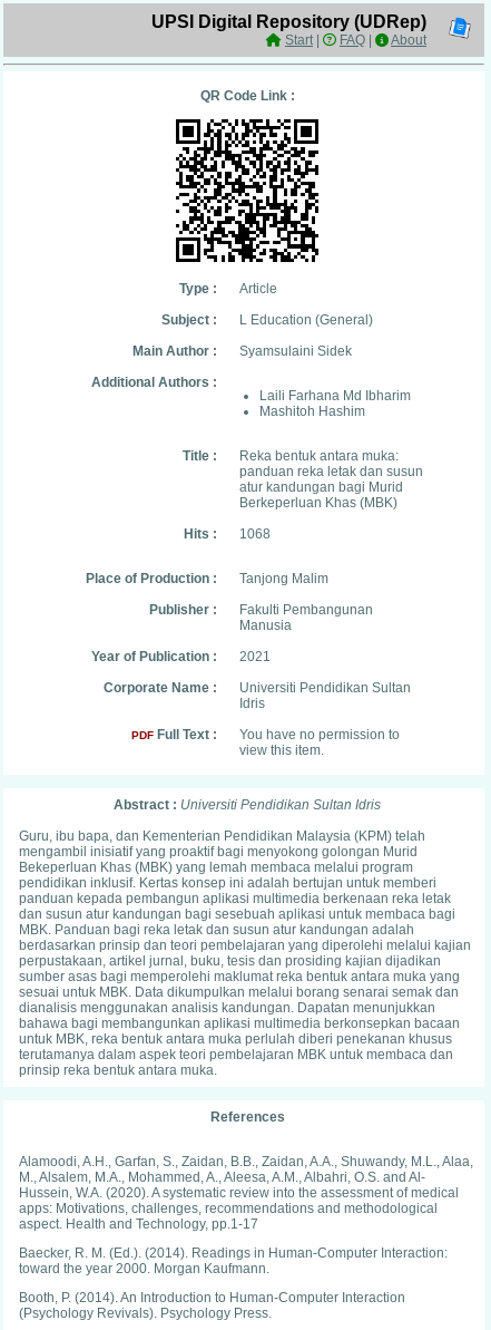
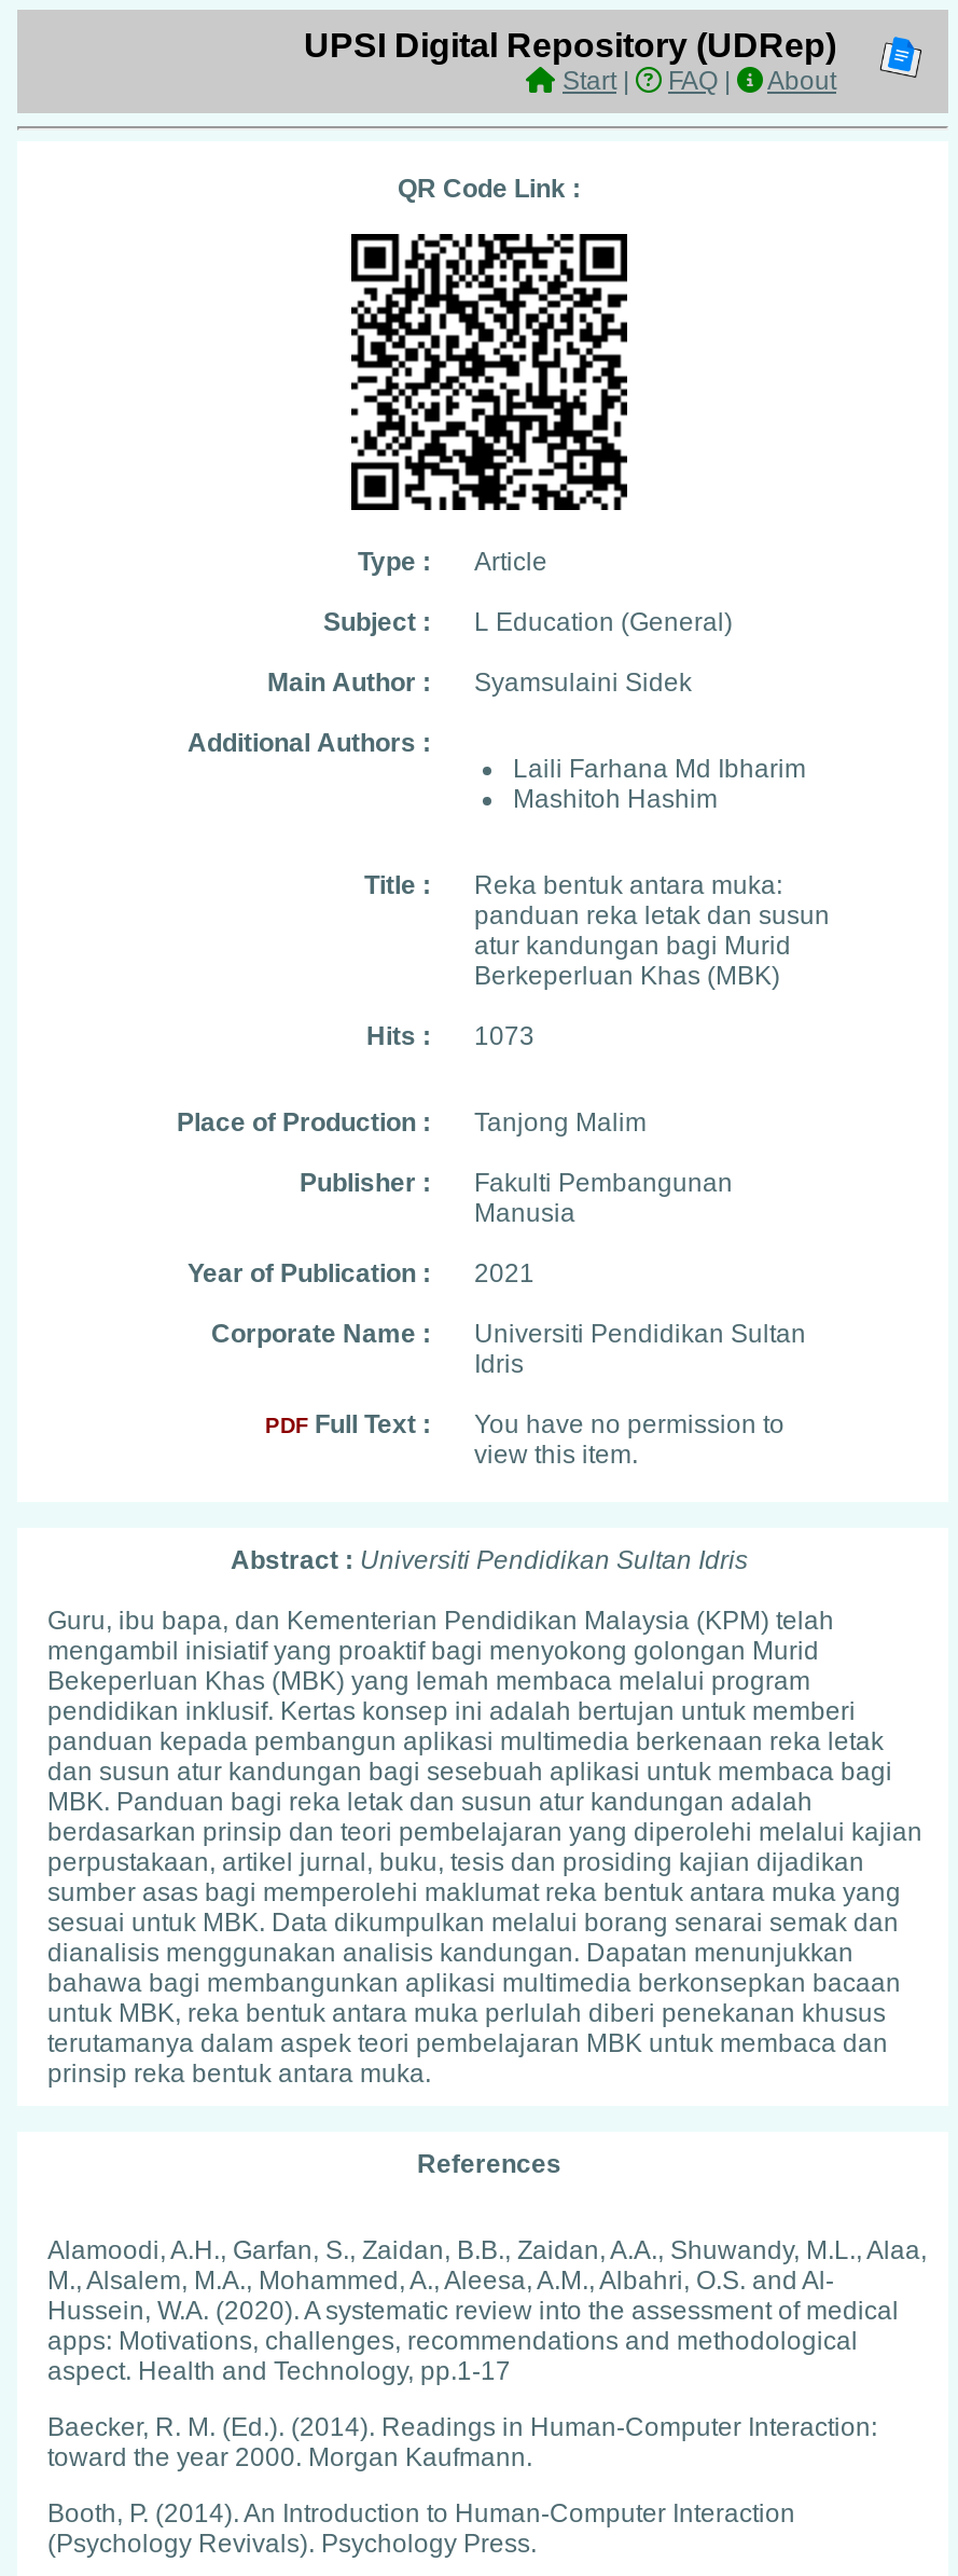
[184,526,271,542] Hits : 1068 -> [366,1021,534,1051] Hits : 1073

